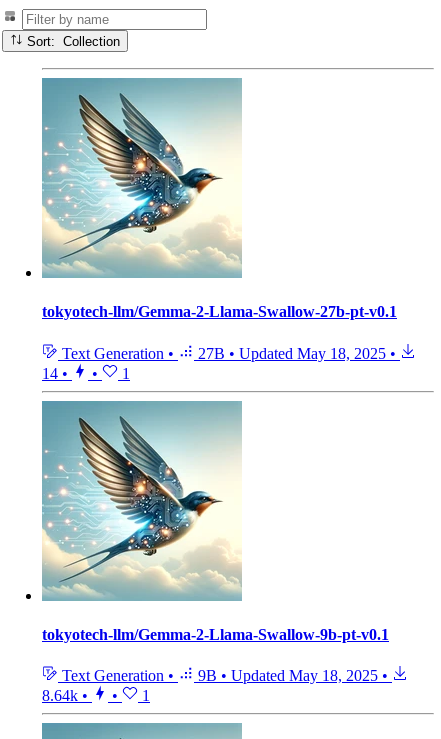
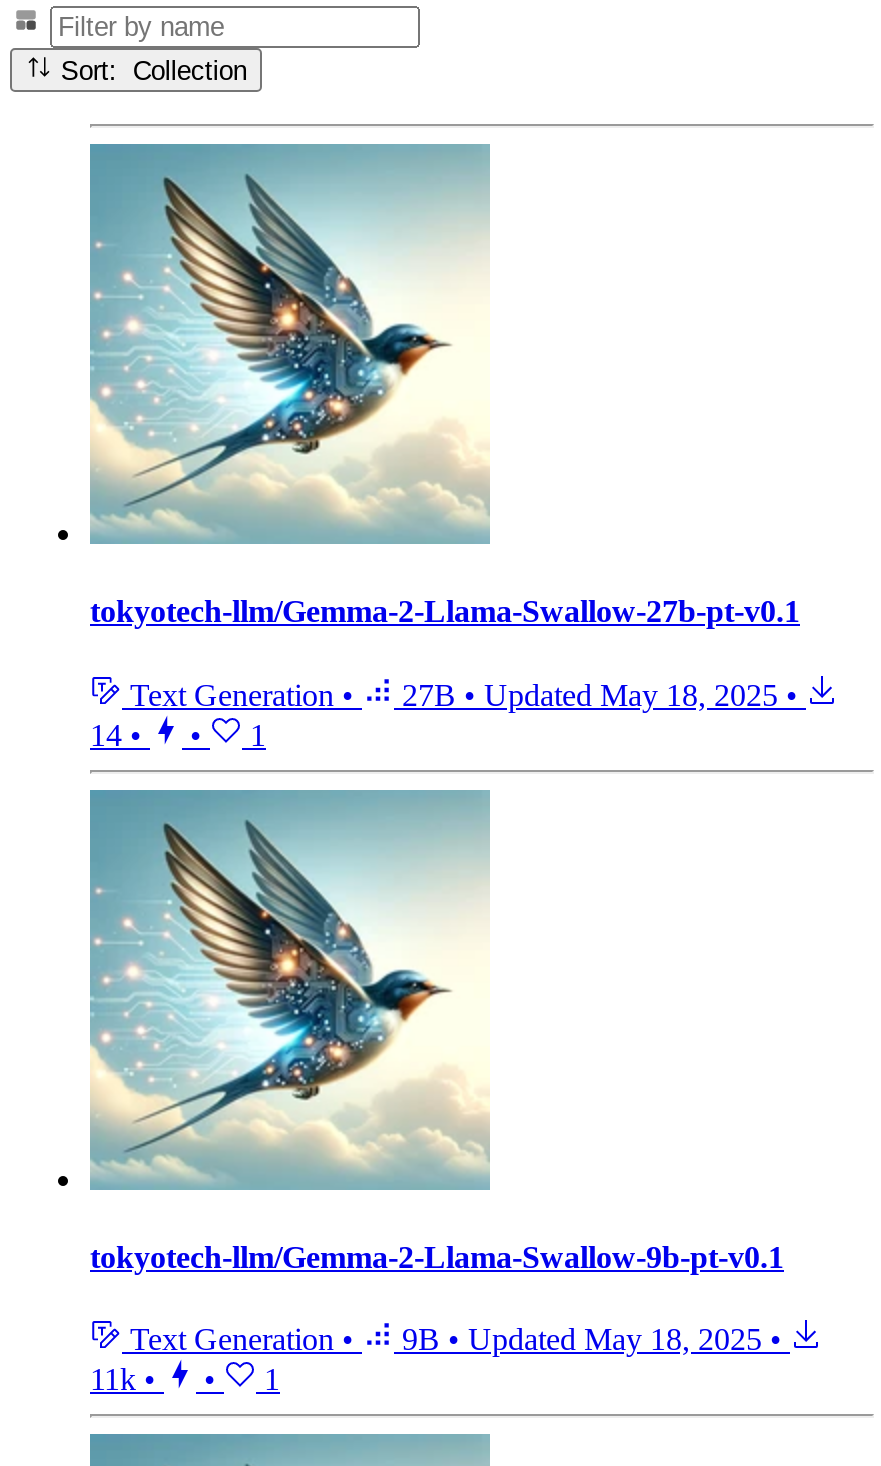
[42,687,88,704] 8.64k • -> [90,1362,156,1396] 11k •

